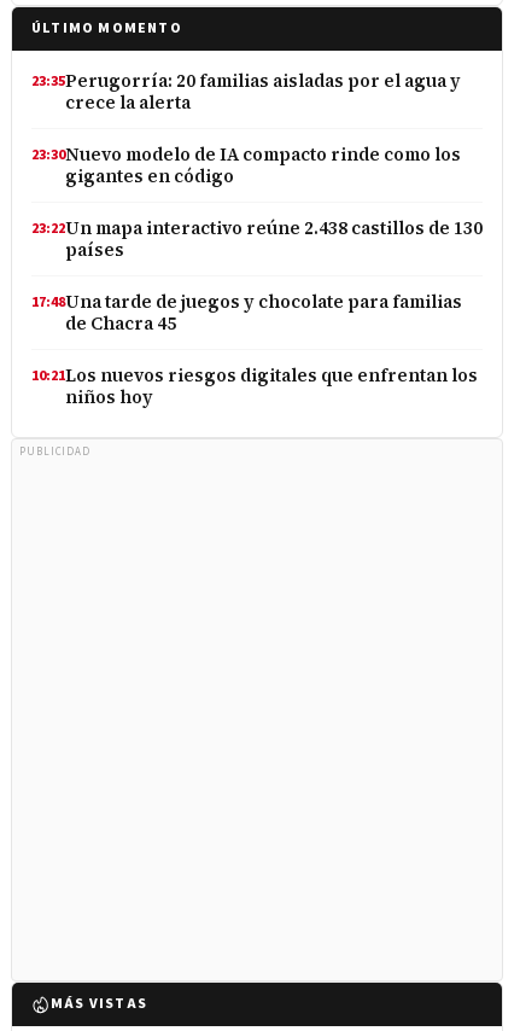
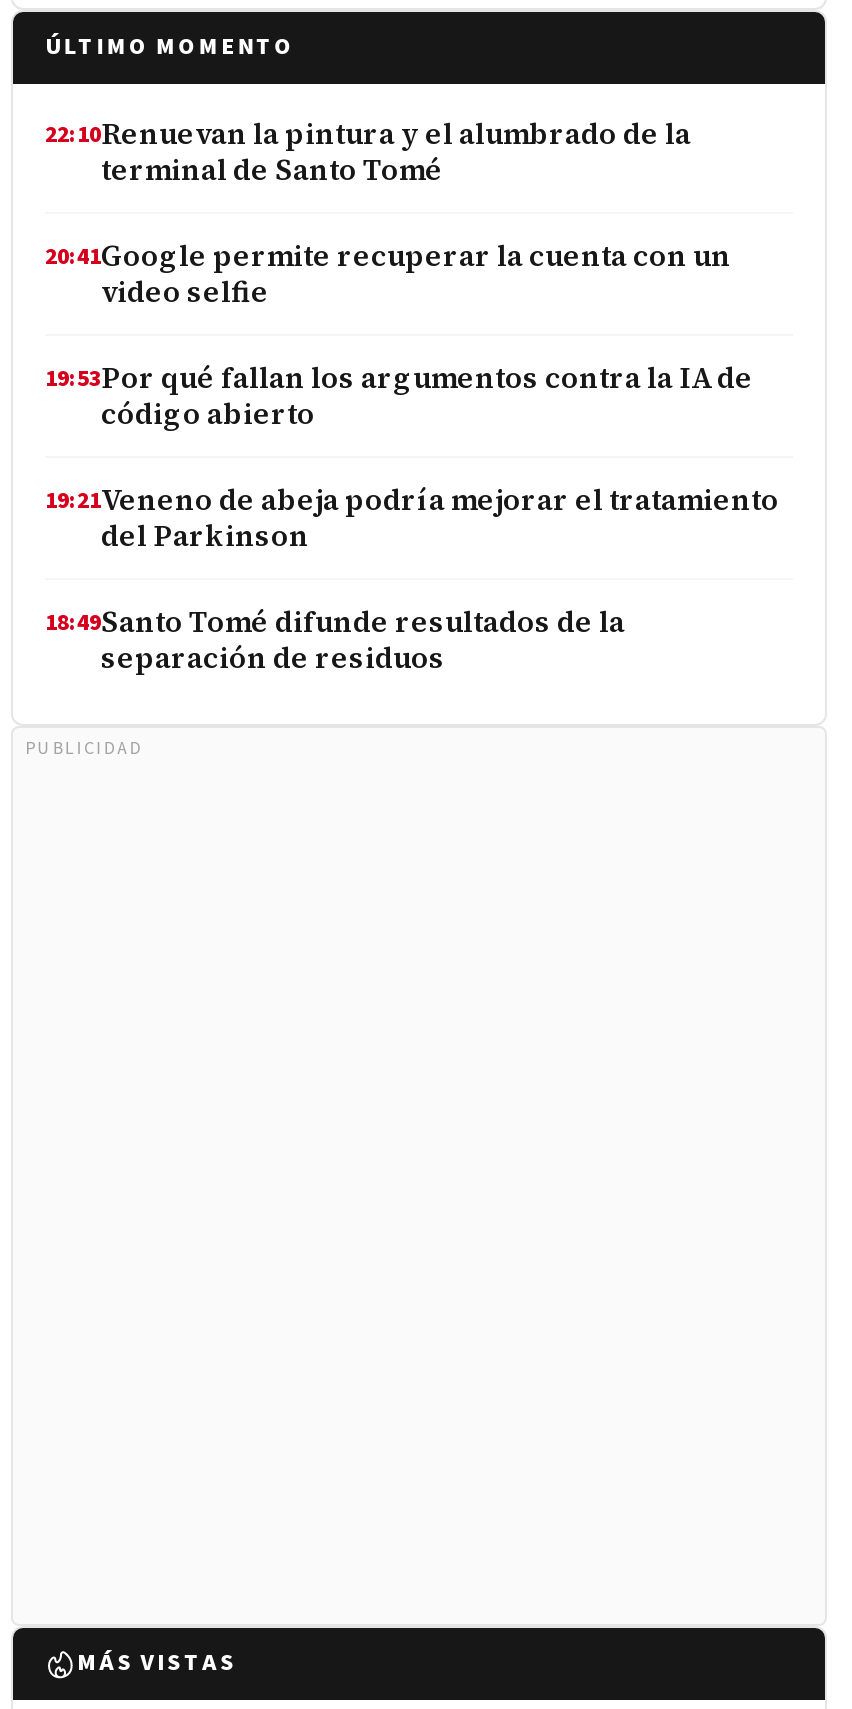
[31,69,461,115] 23:35Perugorría: 20 familias aisladas por el agua y | crece la alerta -> [45,115,691,191] 22:10Renuevan la pintura y el alumbrado de la | terminal de Santo Tomé
[31,143,461,189] 23:30Nuevo modelo de IA compacto rinde como los | gigantes en código -> [45,237,731,313] 20:41Google permite recuperar la cuenta con un | video selfie
[31,217,483,263] 23:22Un mapa interactivo reúne 2.438 castillos de 130 | países -> [45,359,753,435] 19:53Por qué fallan los argumentos contra la IA de | código abierto
[31,290,462,336] 17:48Una tarde de juegos y chocolate para familias | de Chacra 45 -> [45,481,779,557] 19:21Veneno de abeja podría mejorar el tratamiento | del Parkinson
[31,364,478,410] 10:21Los nuevos riesgos digitales que enfrentan los | niños hoy -> [45,603,625,679] 18:49Santo Tomé difunde resultados de la | separación de residuos

